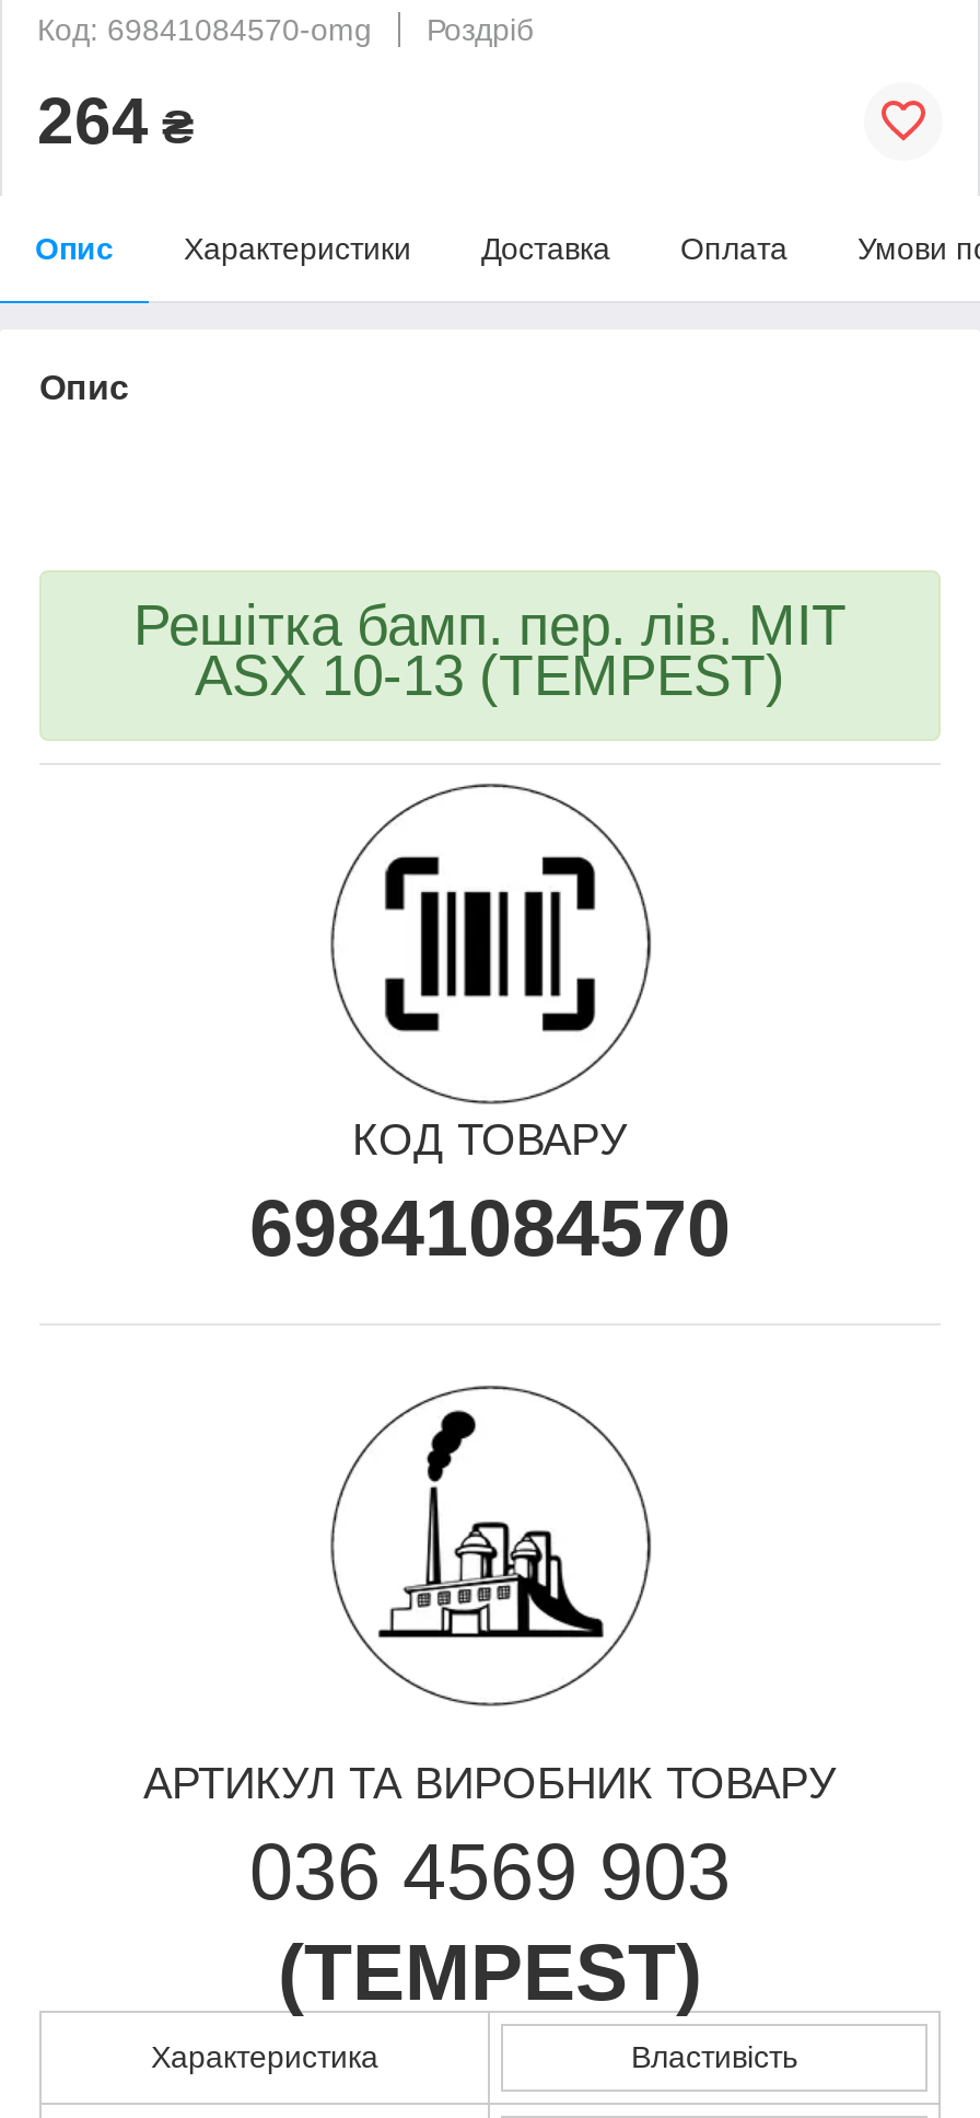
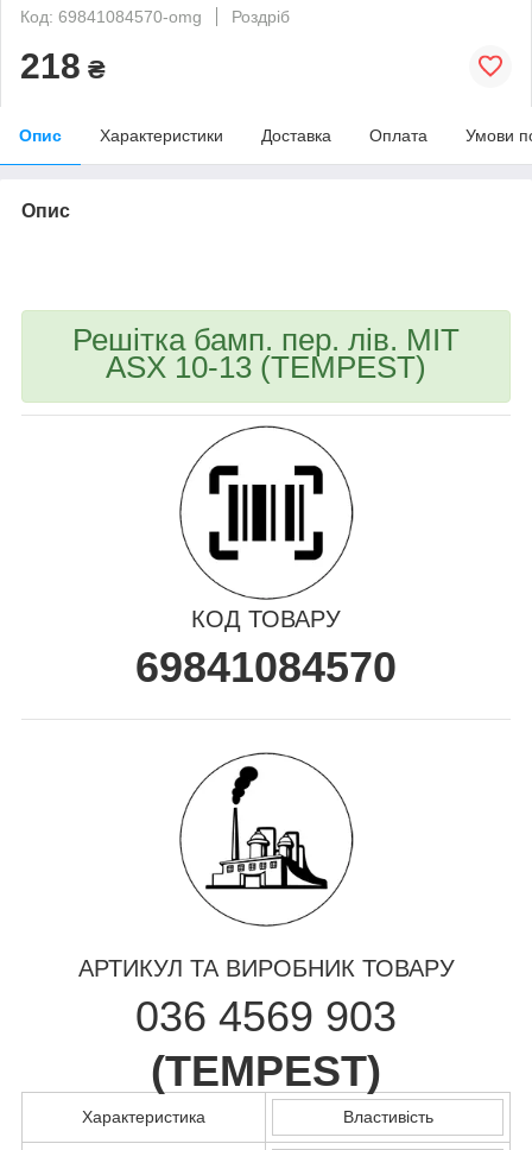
[37,84,195,156] 264 ₴ -> [20,46,106,85] 218 ₴

